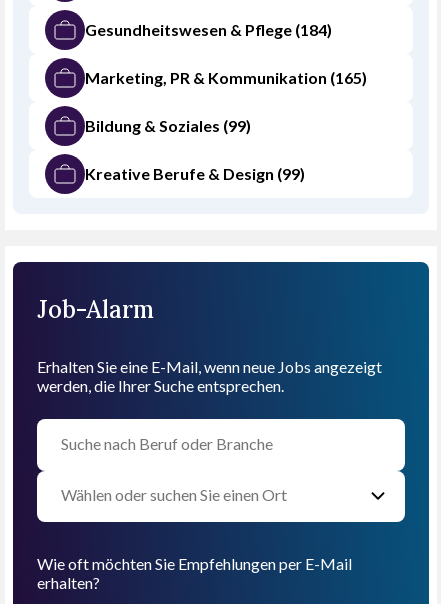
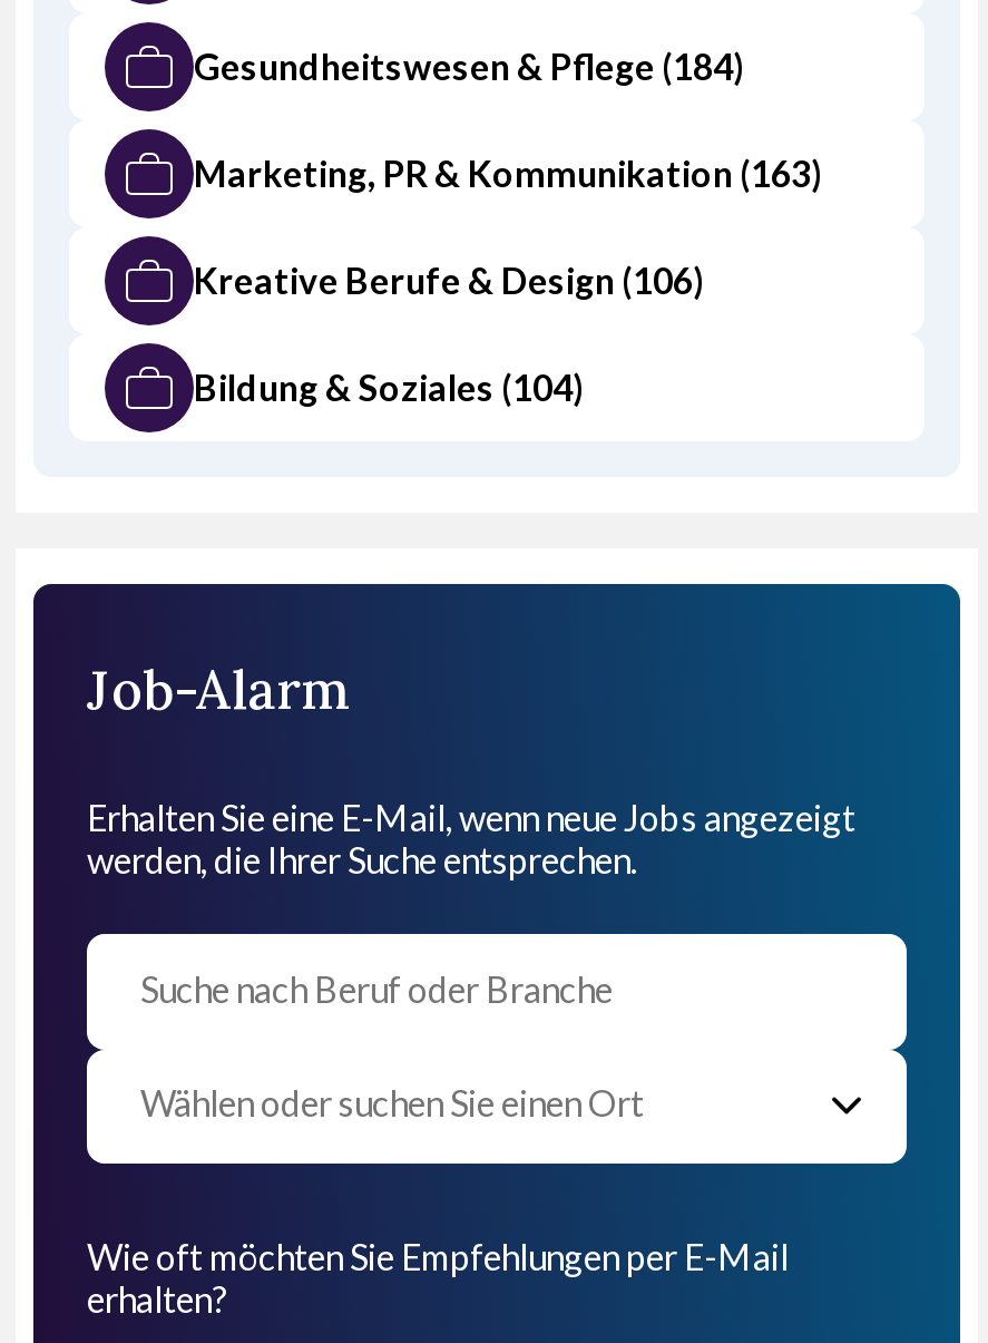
[85,68,367,87] Marketing, PR & Kommunikation (165) -> [194,151,822,193] Marketing, PR & Kommunikation (163)
[85,116,251,135] Bildung & Soziales (99) -> [194,258,704,300] Kreative Berufe & Design (106)
[85,164,305,183] Kreative Berufe & Design (99) -> [194,365,584,407] Bildung & Soziales (104)

